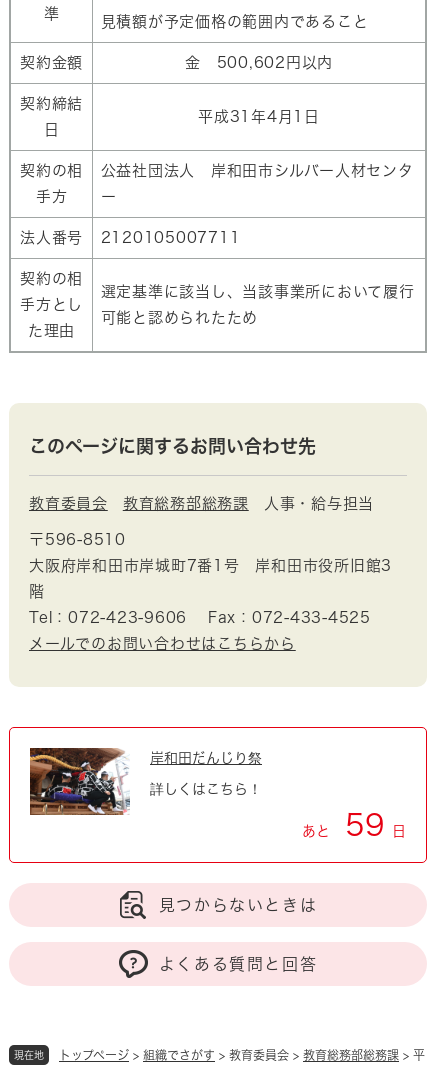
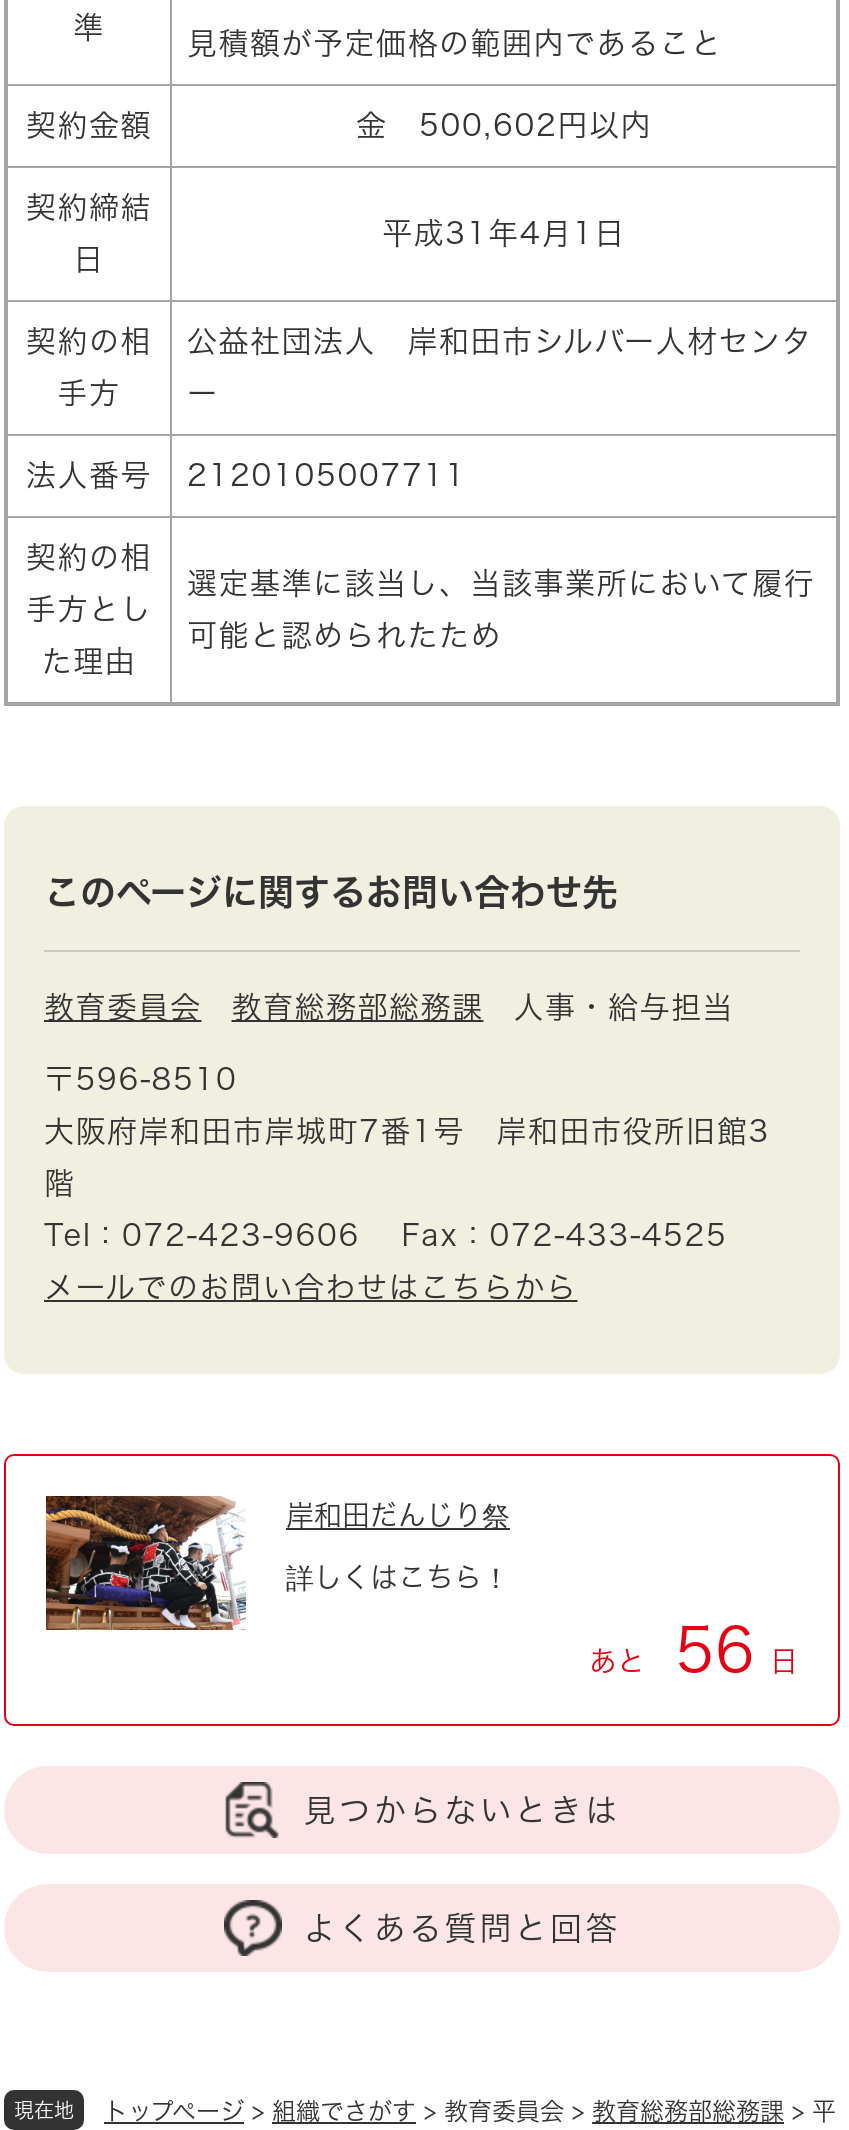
[301,810,406,840] あと 59 日 -> [589,1620,798,1680] あと 56 日

